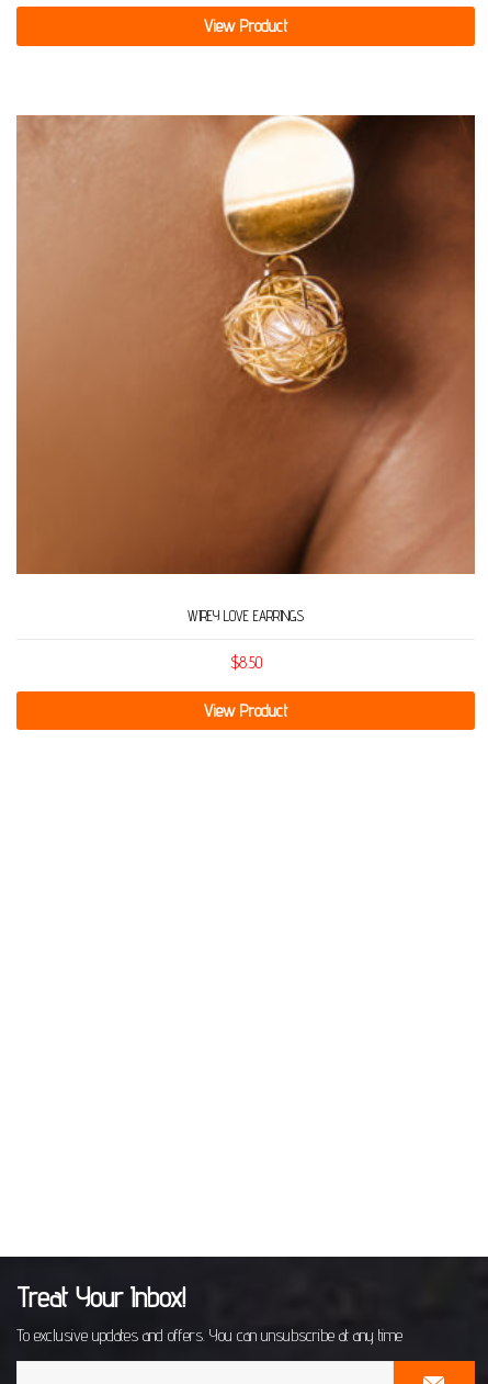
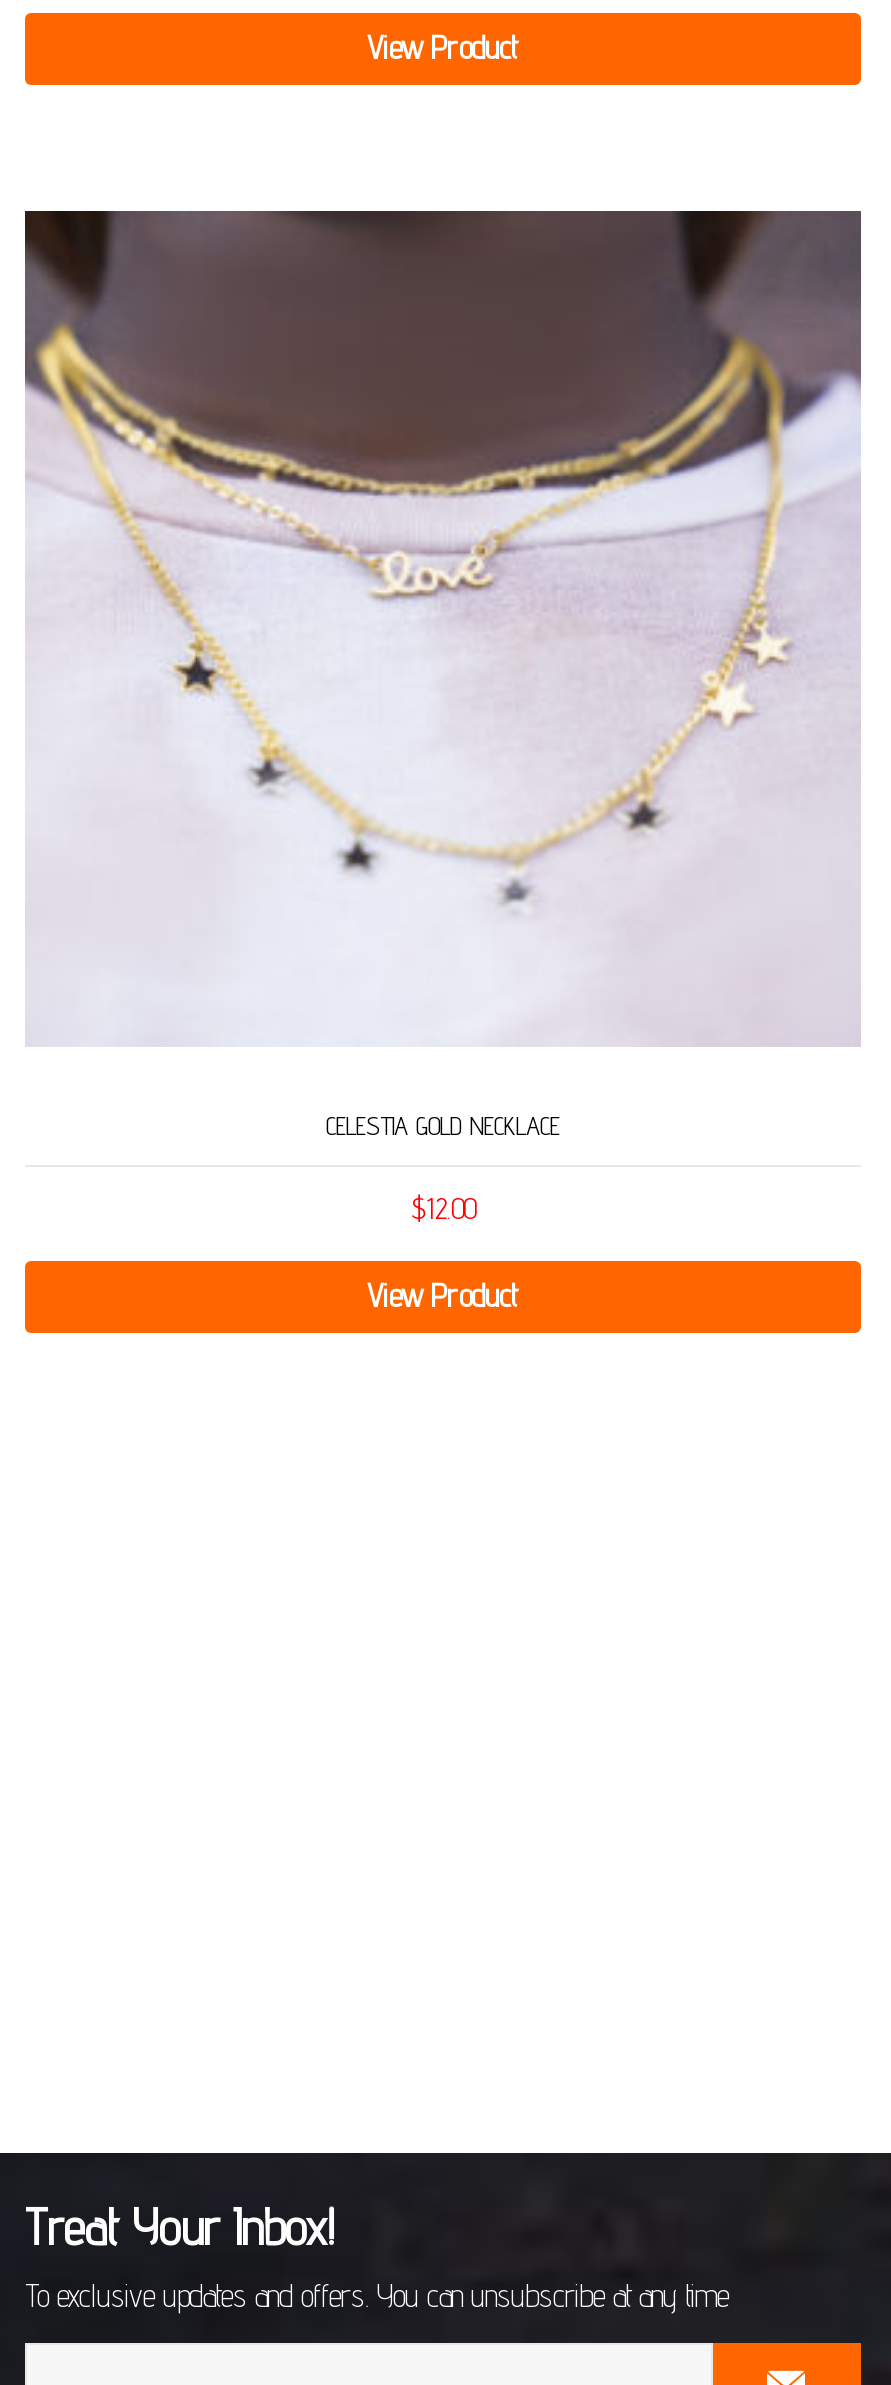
[15,114,476,625] [image] | WIREY LOVE EARRINGS -> [23,208,863,1140] [image] | CELESTIA GOLD NECKLACE
[230,653,262,671] $8.50 -> [411,1191,475,1225] $12.00

